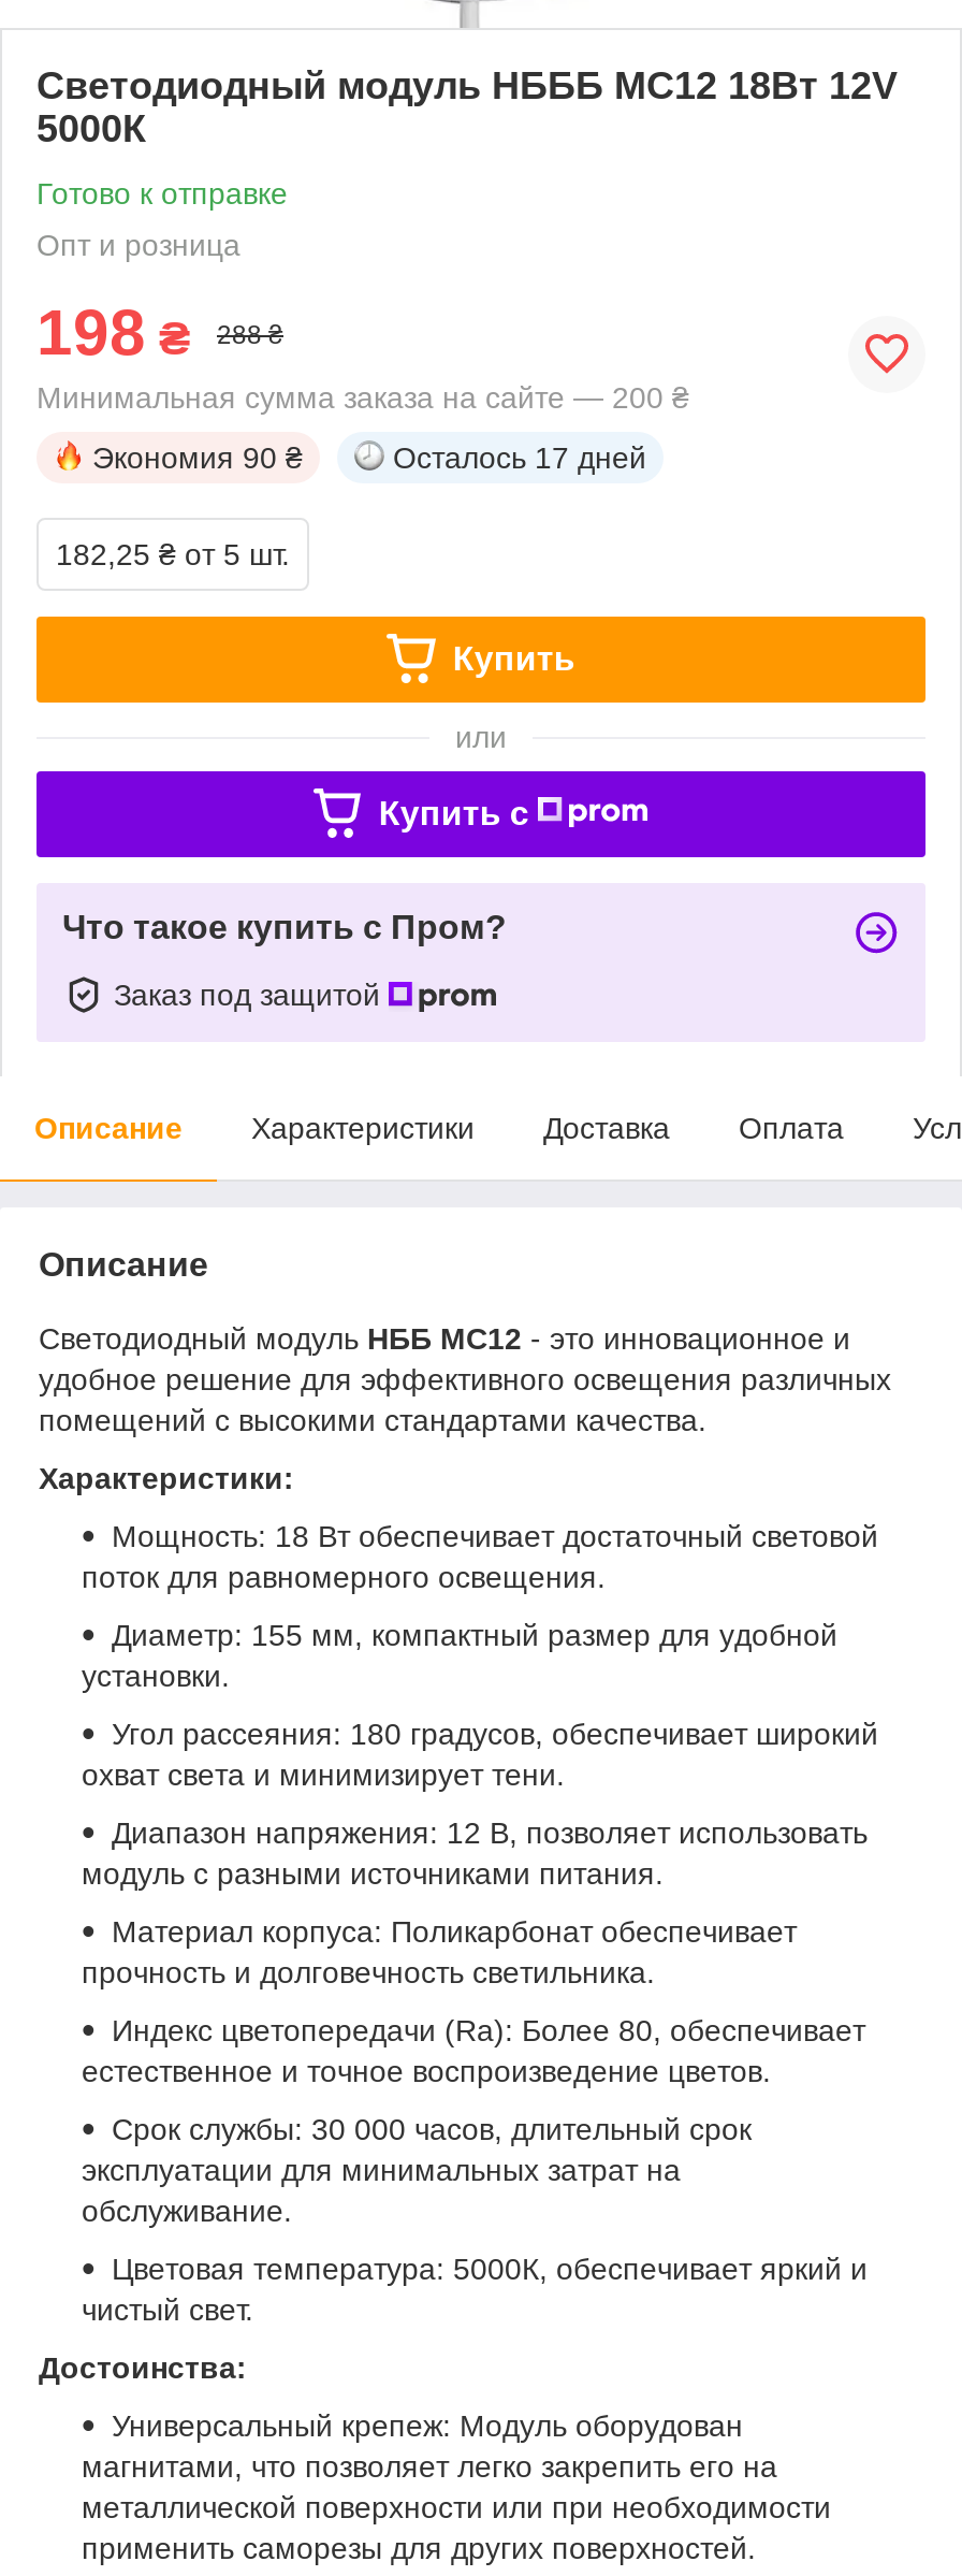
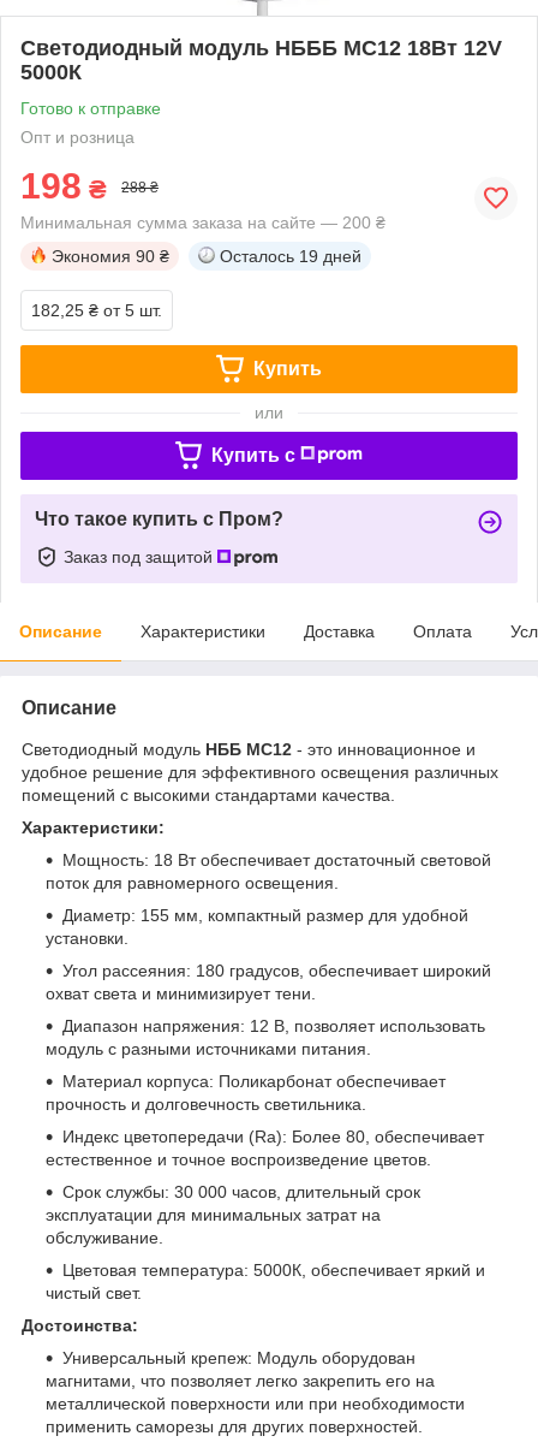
[393,440,646,474] Осталось 17 дней -> [220,246,361,266] Осталось 19 дней

